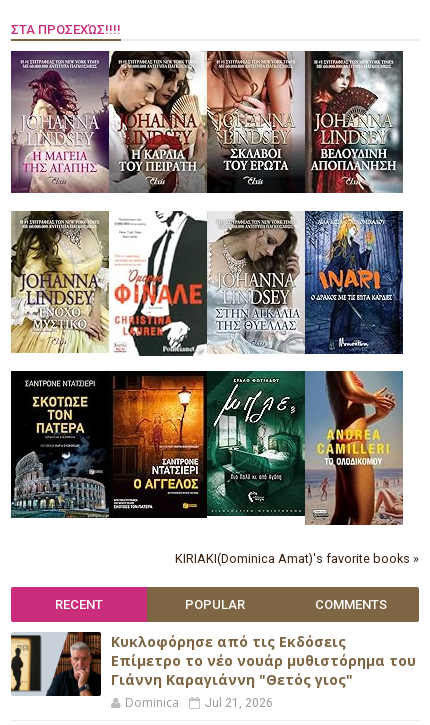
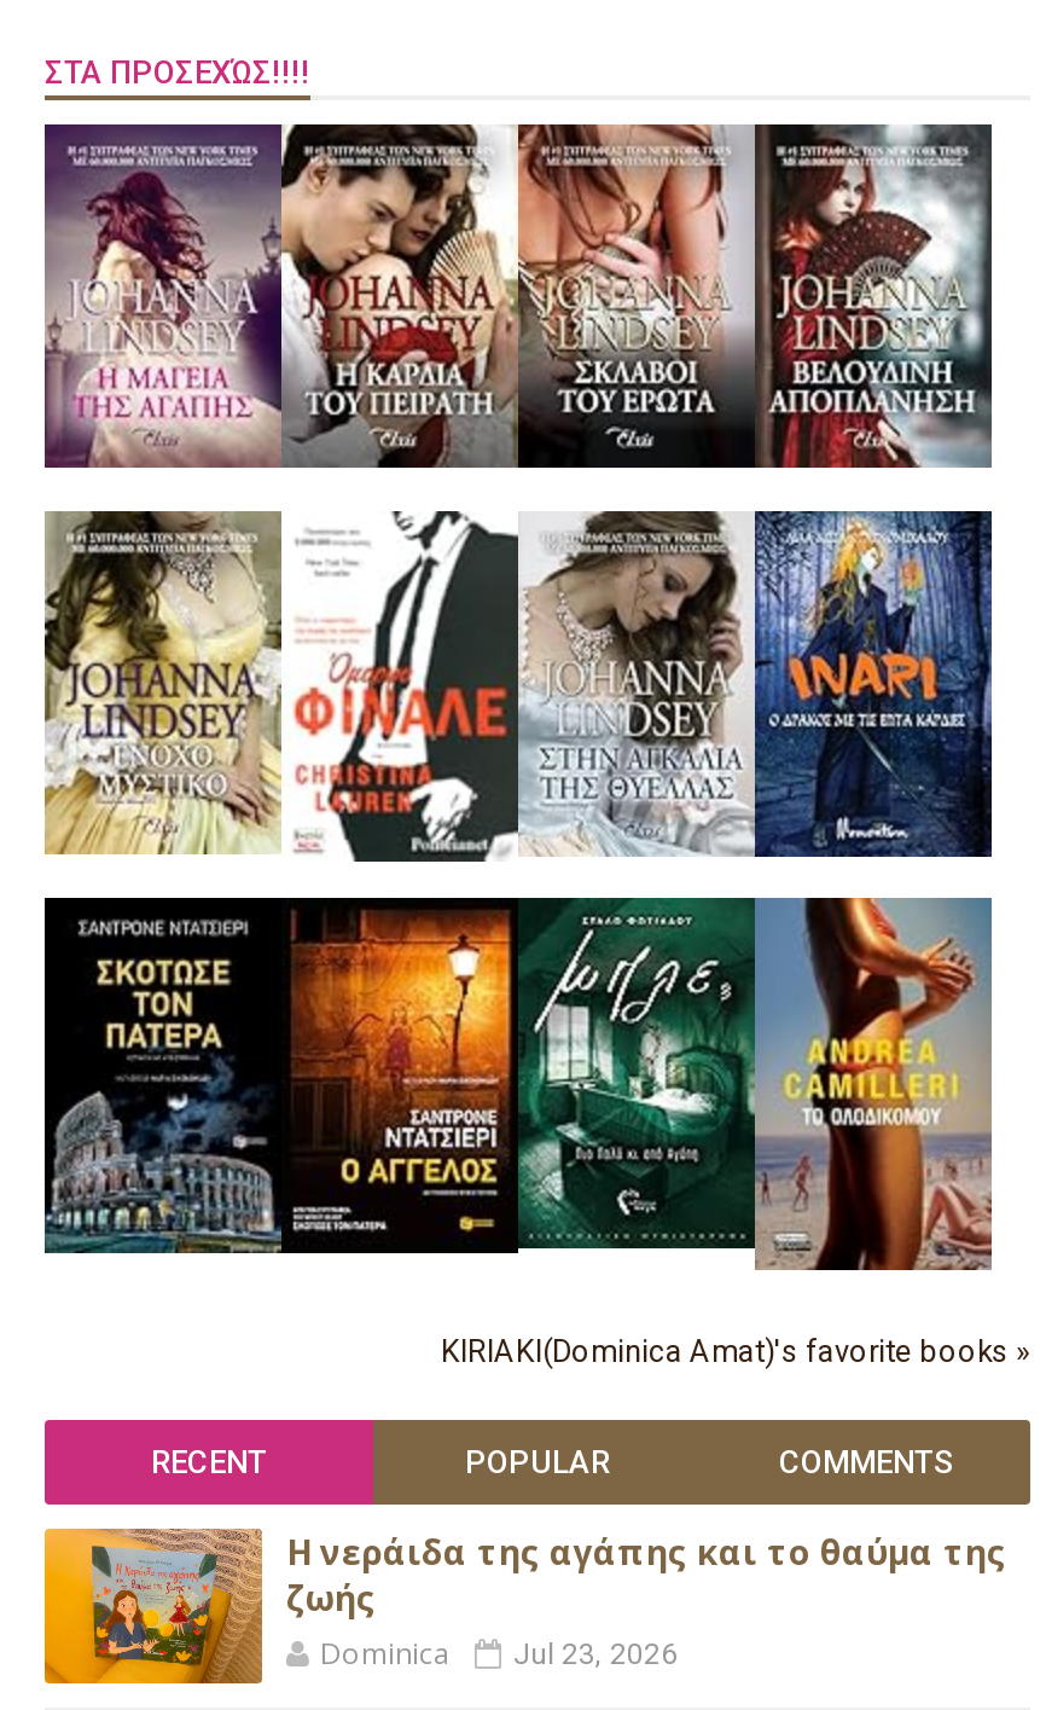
[10,631,416,715] [image] | Κυκλοφόρησε από τις Εκδόσεις | Επίμετρο το νέο νουάρ μυθιστόρημα του | Γιάννη Καραγιάννη "Θετός γιος" -> [42,1526,1006,1686] [image] | Η νεράιδα της αγάπης και το θαύμα της | ζωής
[125,694,273,711] Dominica Jul 21, 2026 -> [320,1633,678,1674] Dominica Jul 23, 2026

